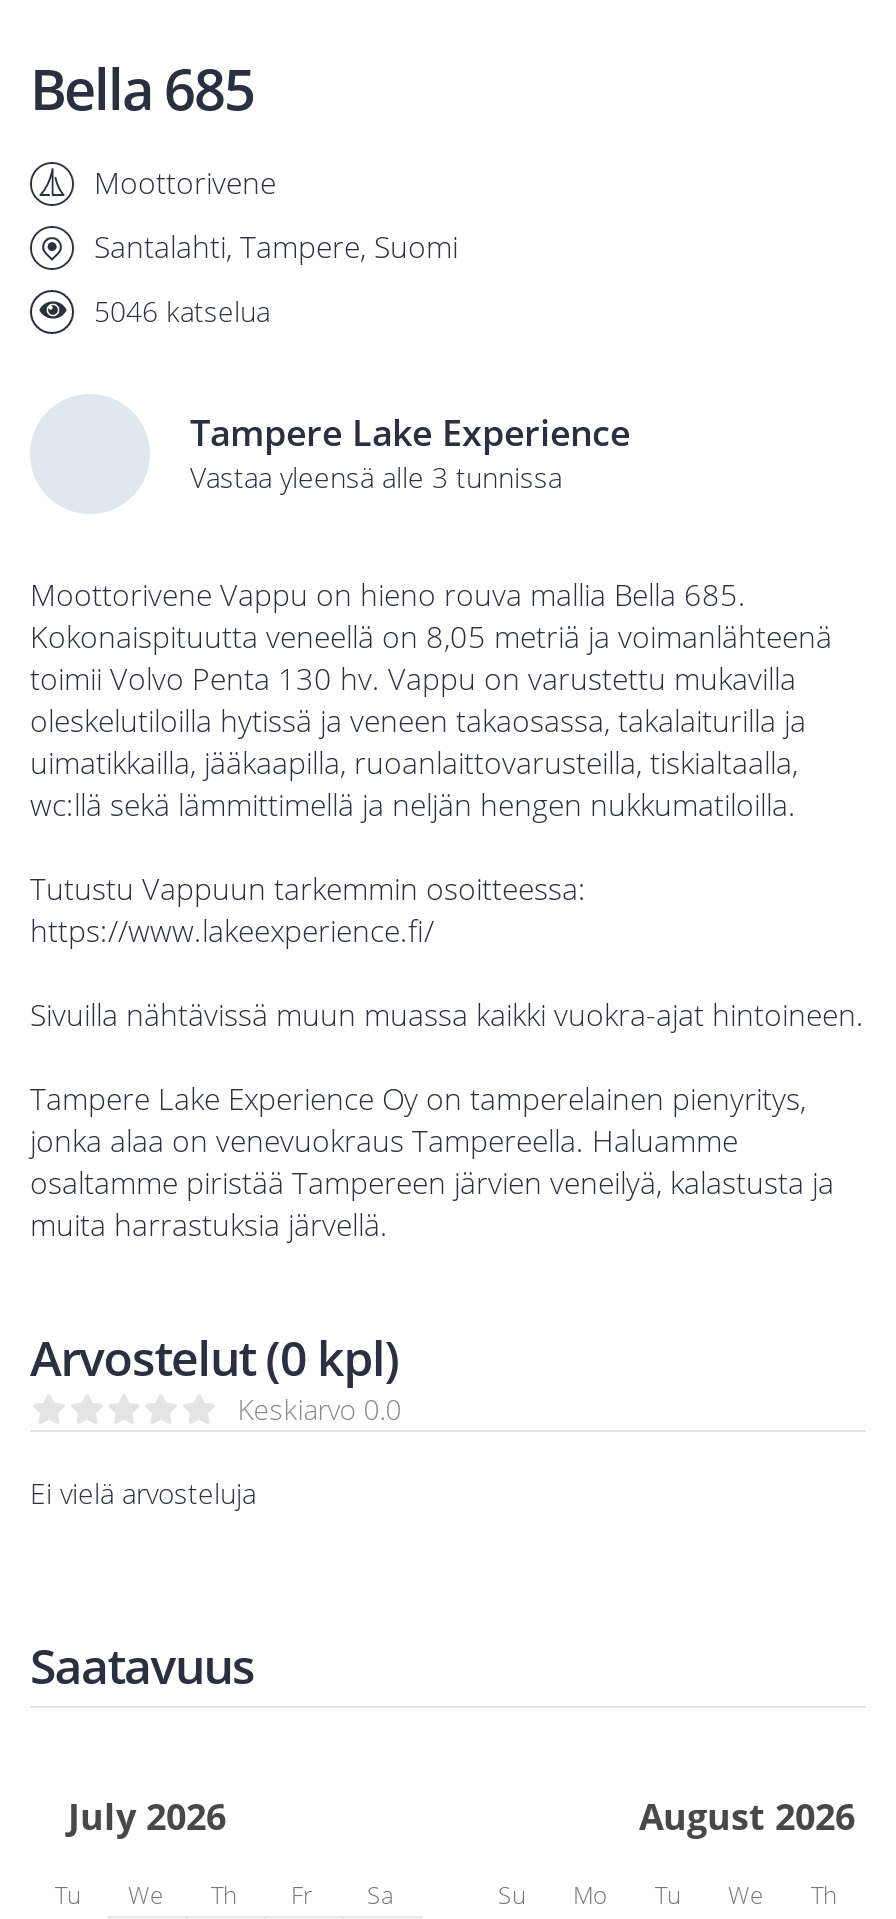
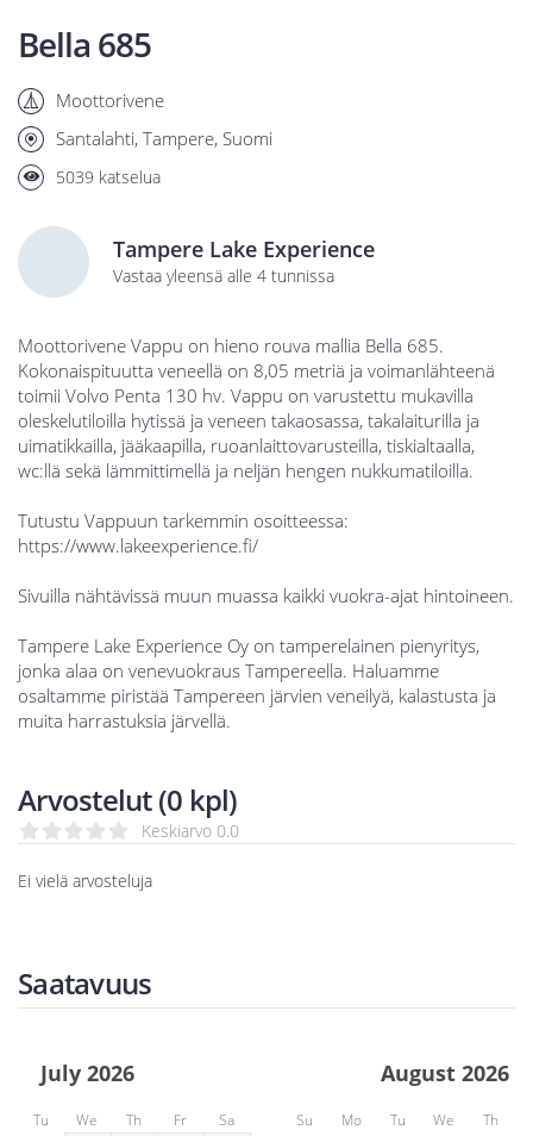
[94,293,270,331] 5046 katselua -> [56,166,161,188] 5039 katselua
[190,459,562,497] Vastaa yleensä alle 3 tunnissa -> [113,265,334,287] Vastaa yleensä alle 4 tunnissa

